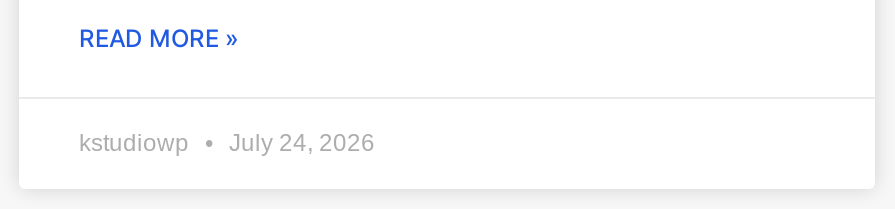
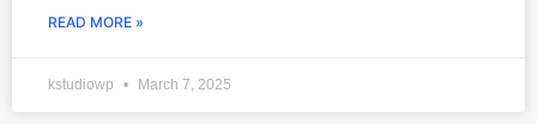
[79,128,375,156] kstudiowp July 24, 2026 -> [48,76,231,92] kstudiowp March 7, 2025

